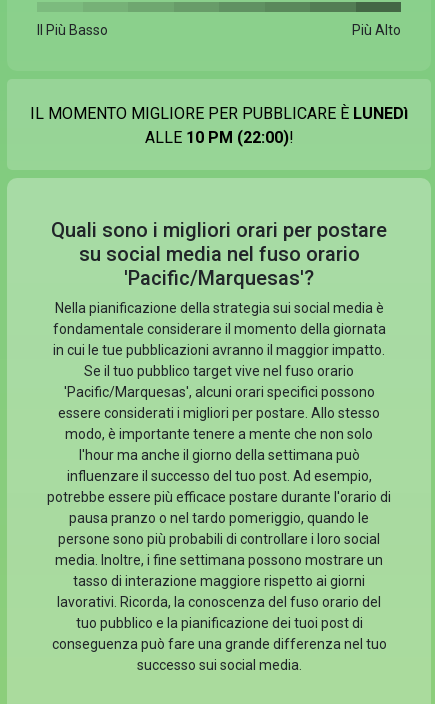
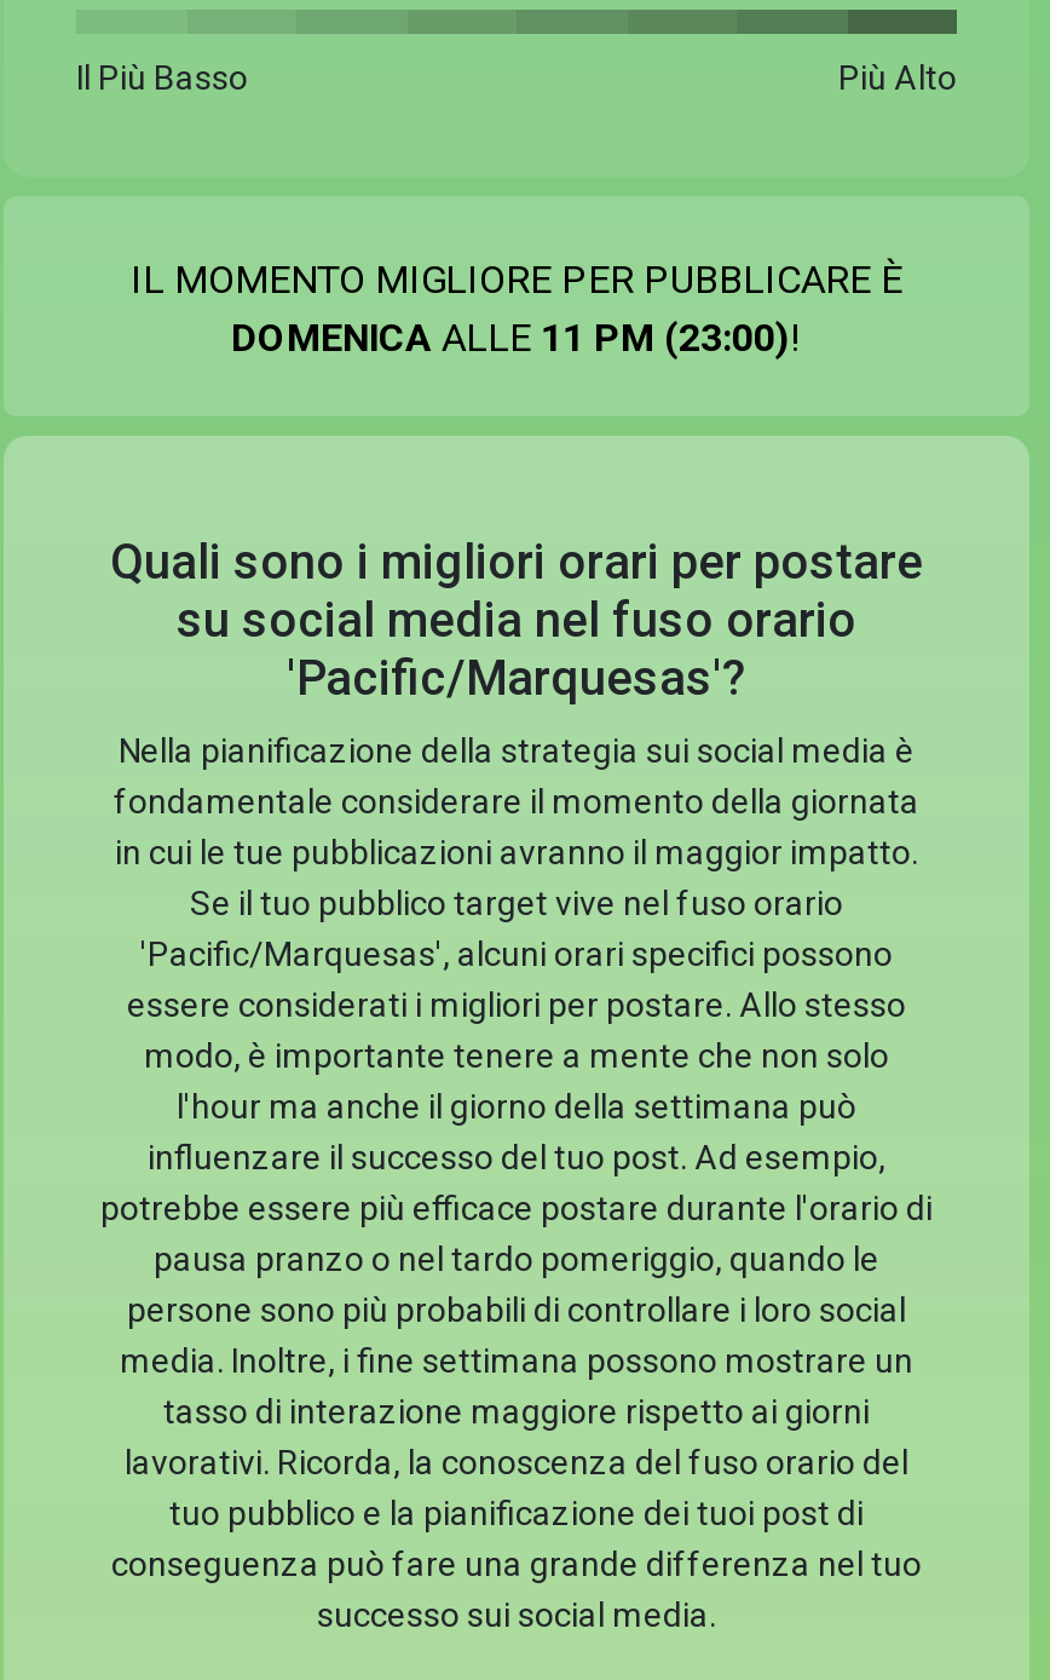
[30,104,408,147] IL MOMENTO MIGLIORE PER PUBBLICARE È LUNEDì | ALLE 10 PM (22:00)! -> [131,257,902,361] IL MOMENTO MIGLIORE PER PUBBLICARE È | DOMENICA ALLE 11 PM (23:00)!

